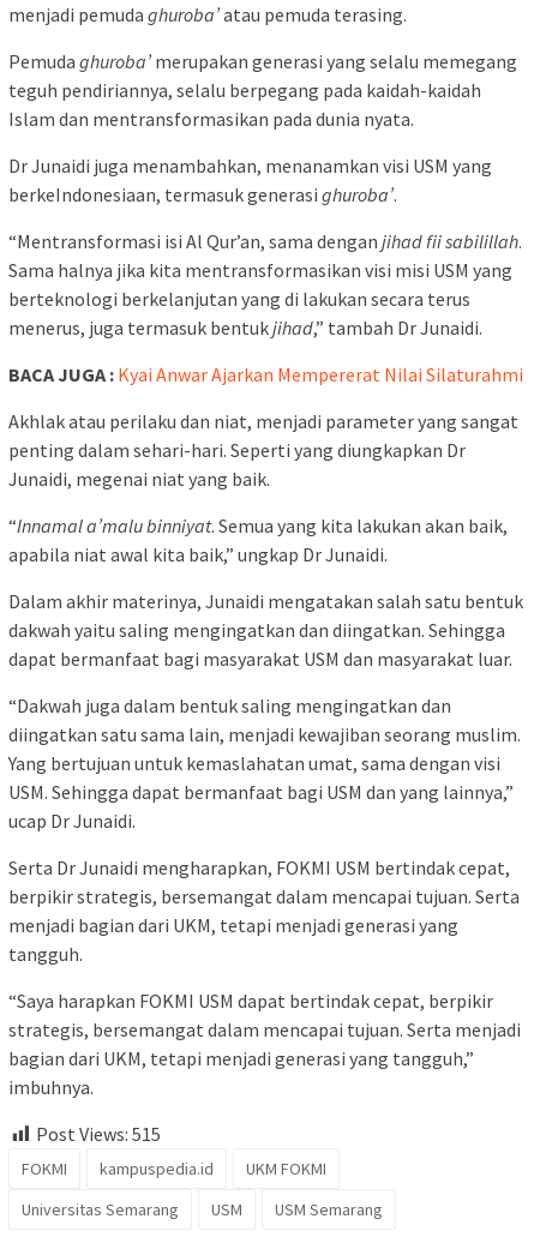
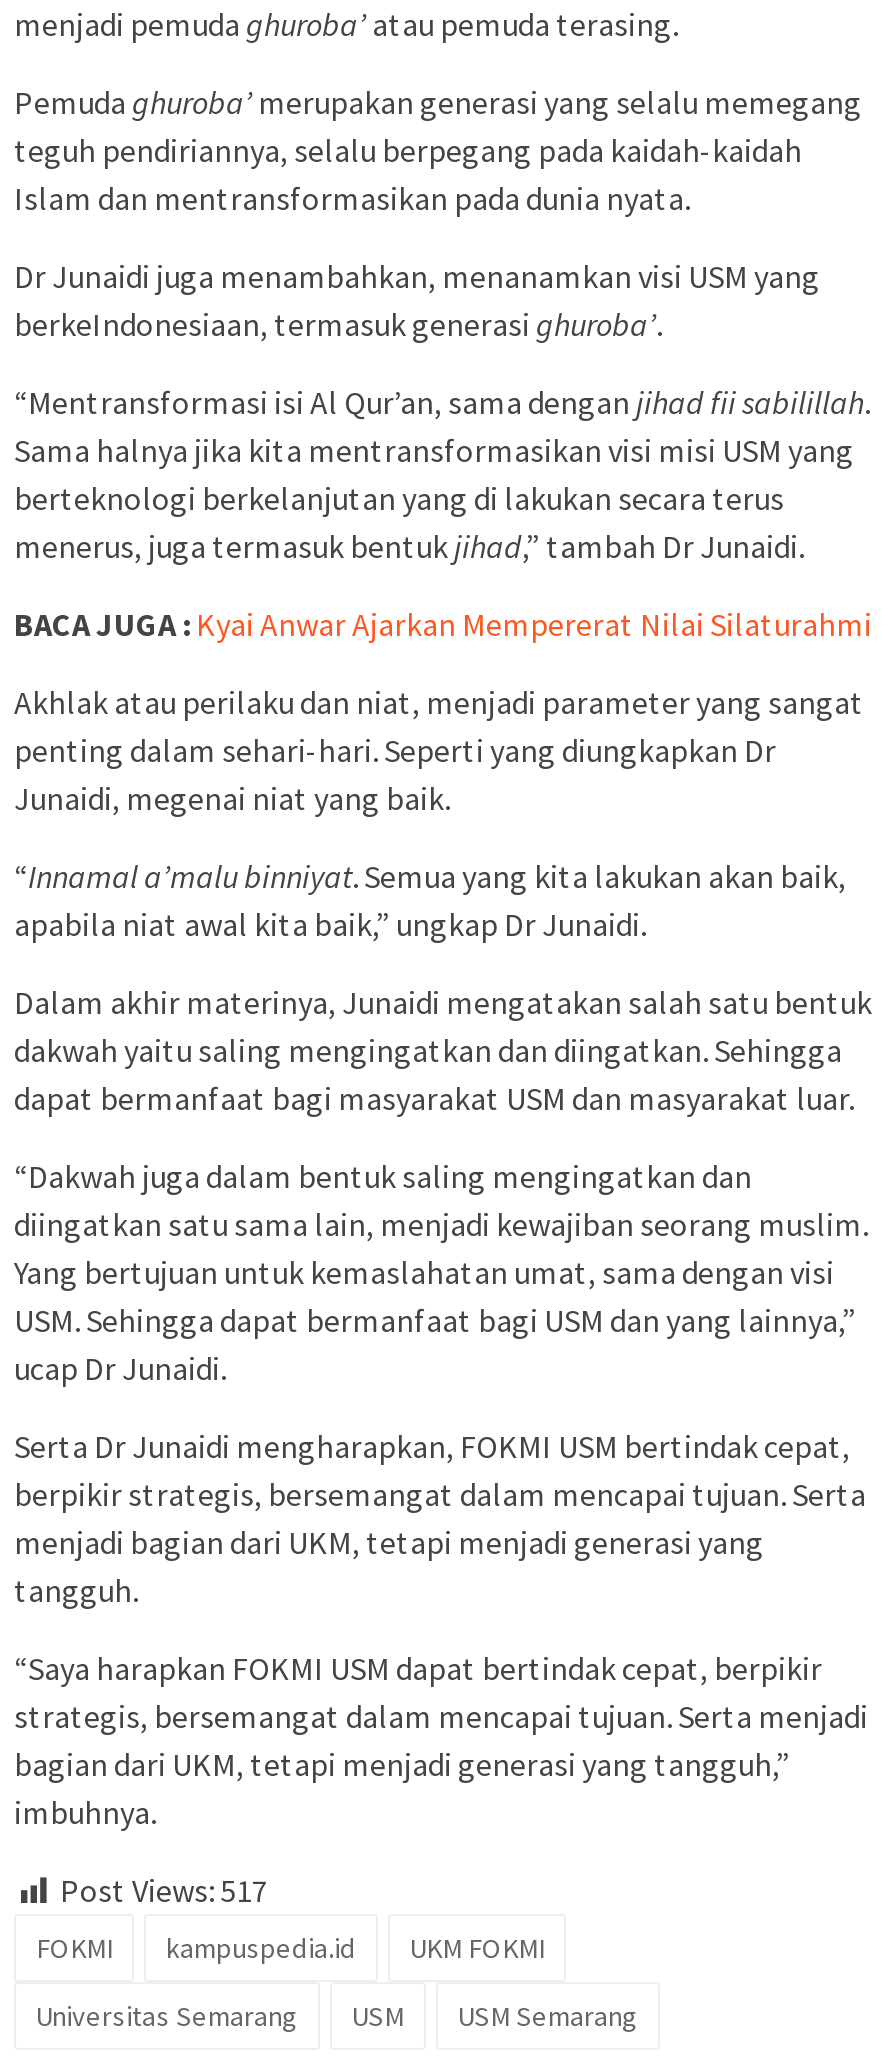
[36,1122,161,1146] Post Views: 515 -> [60,1871,268,1911] Post Views: 517

